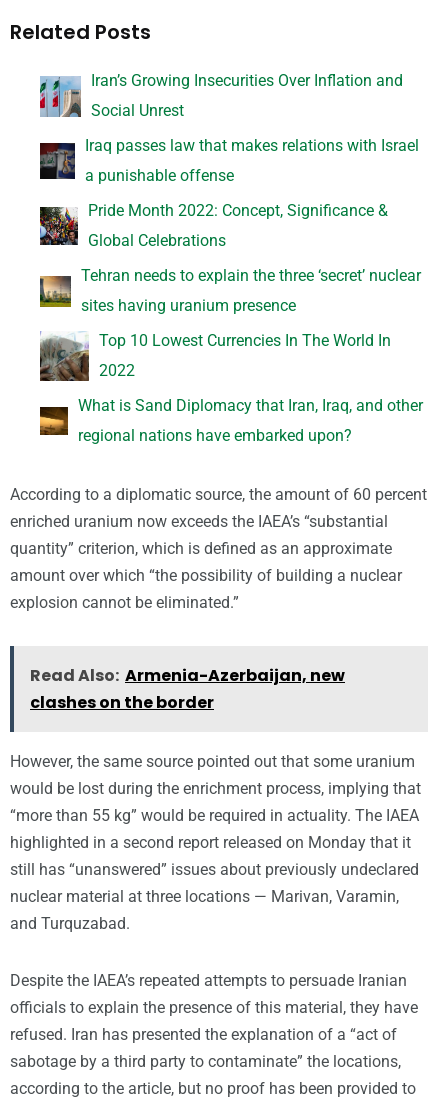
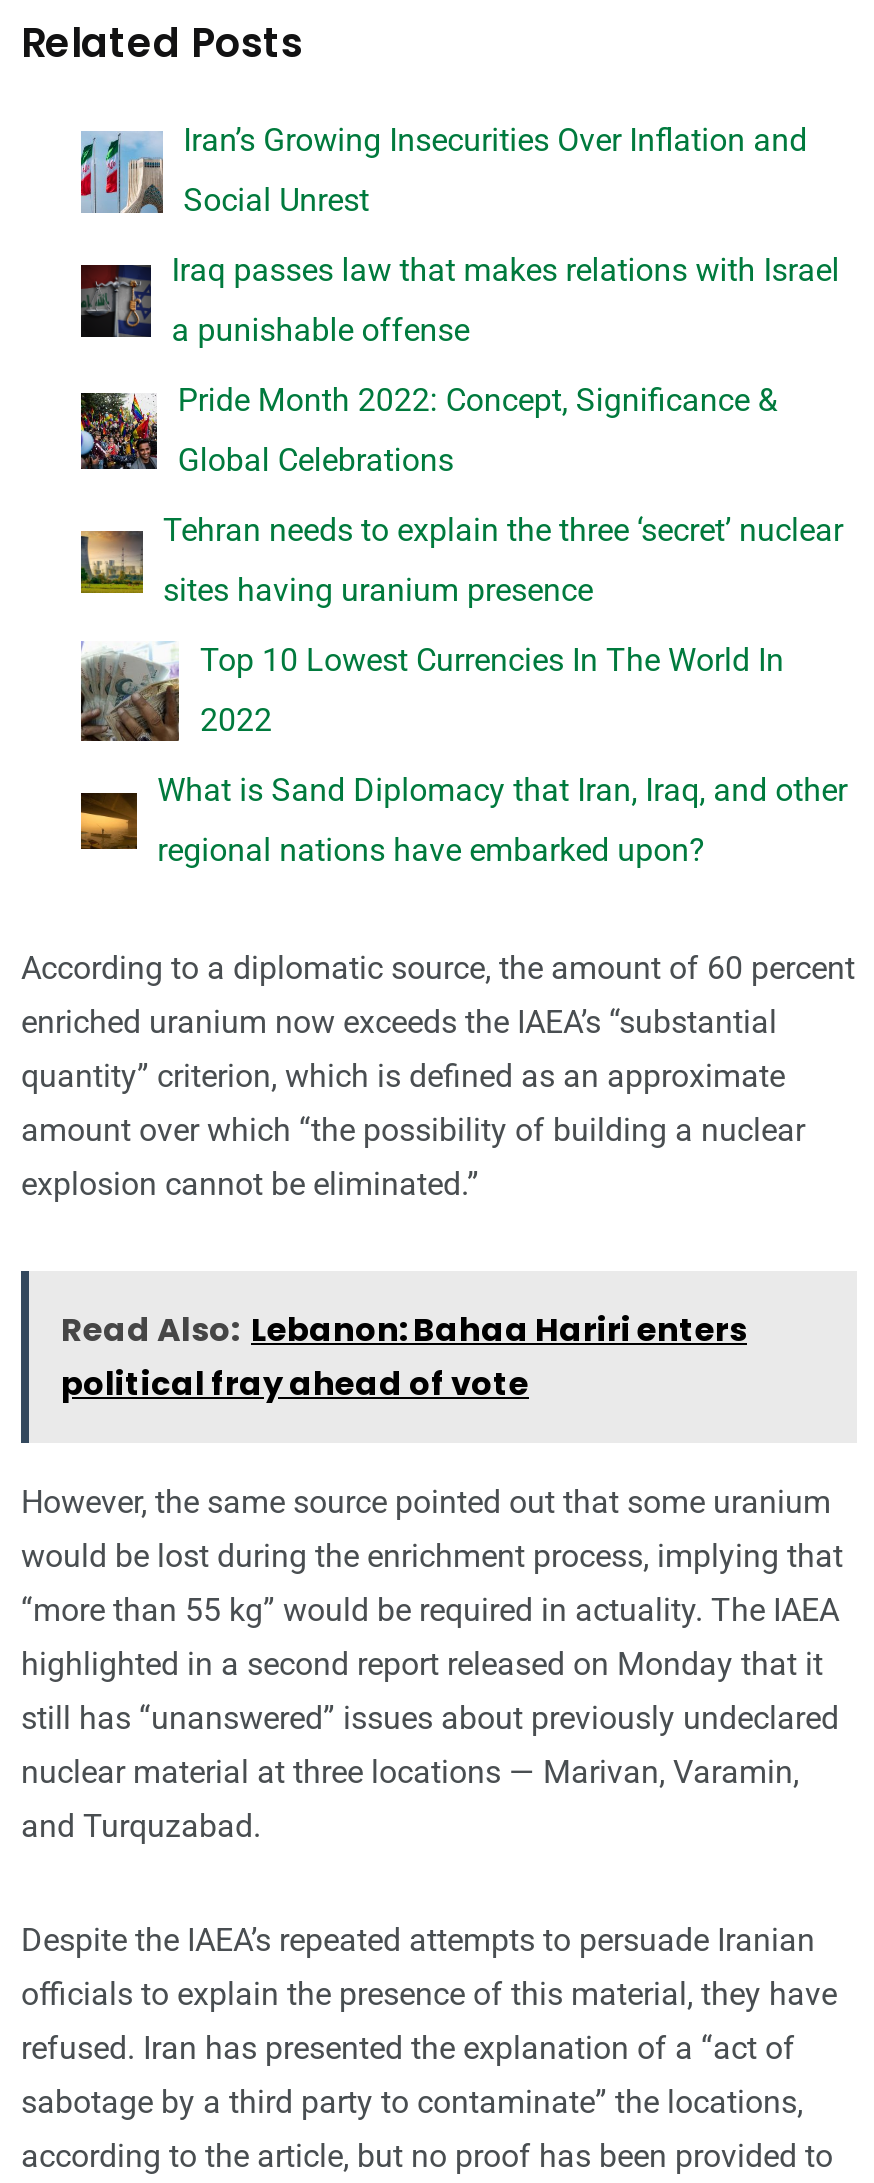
[30,664,345,714] Read Also: Armenia-Azerbaijan, new | clashes on the border -> [61,1307,747,1407] Read Also: Lebanon: Bahaa Hariri enters | political fray ahead of vote

